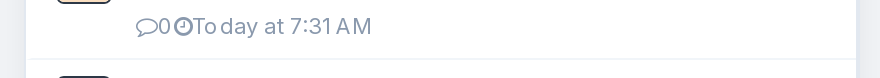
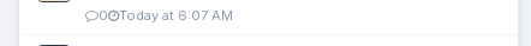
[158,12,372,40] 0 Today at 7:31 AM -> [99,7,233,24] 0 Today at 6:07 AM

